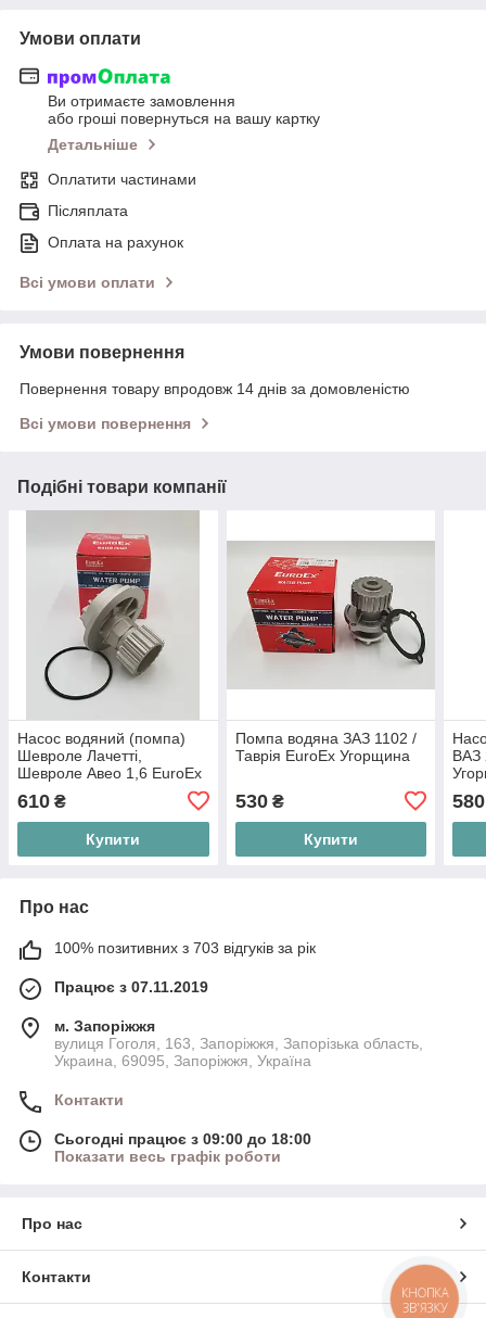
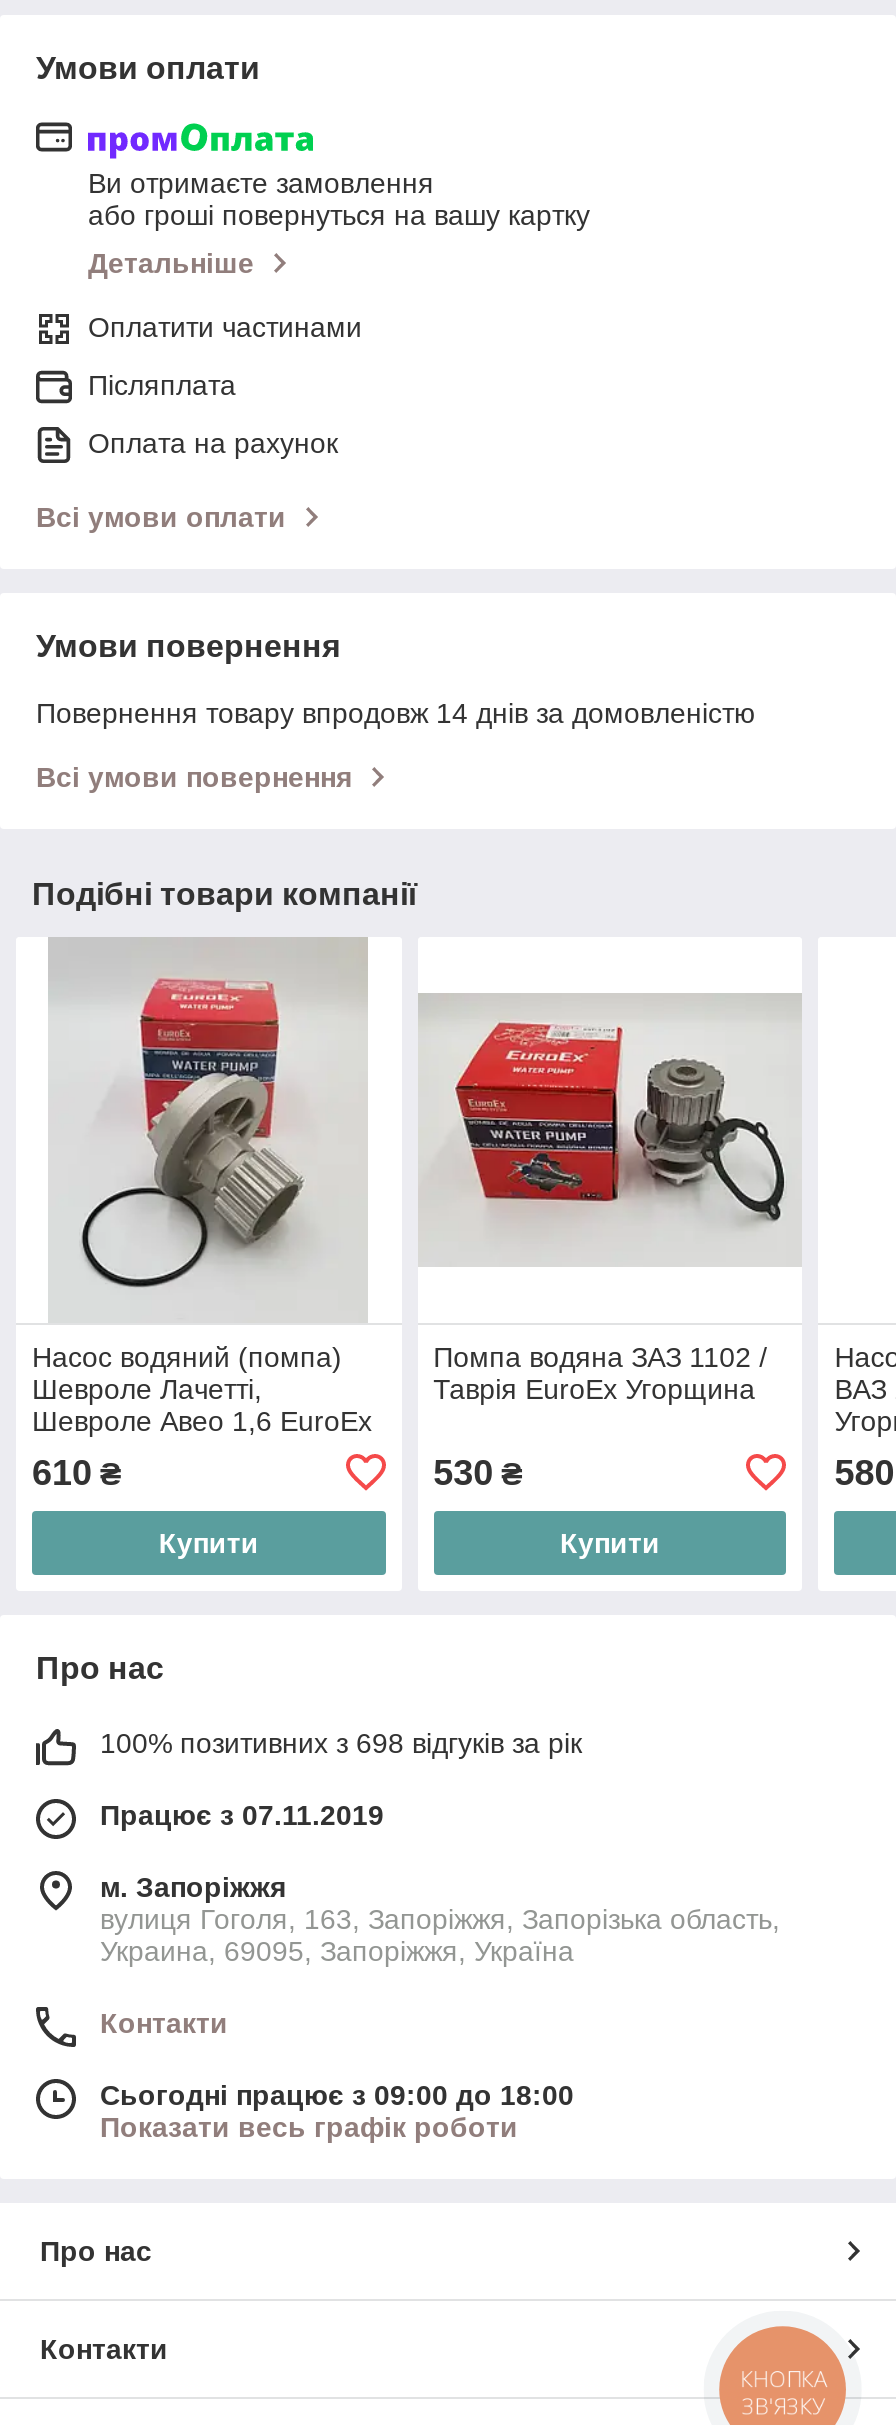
[54,939,316,956] 100% позитивних з 703 відгуків за рік -> [100,1727,582,1759] 100% позитивних з 698 відгуків за рік

